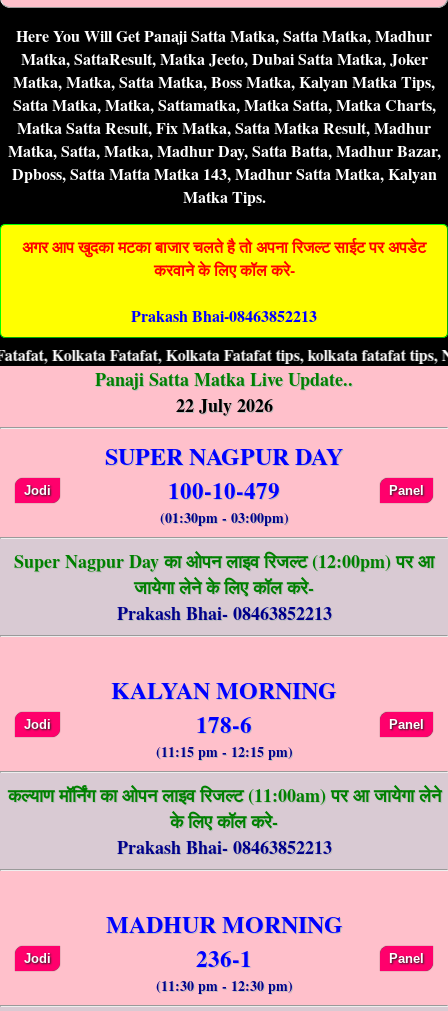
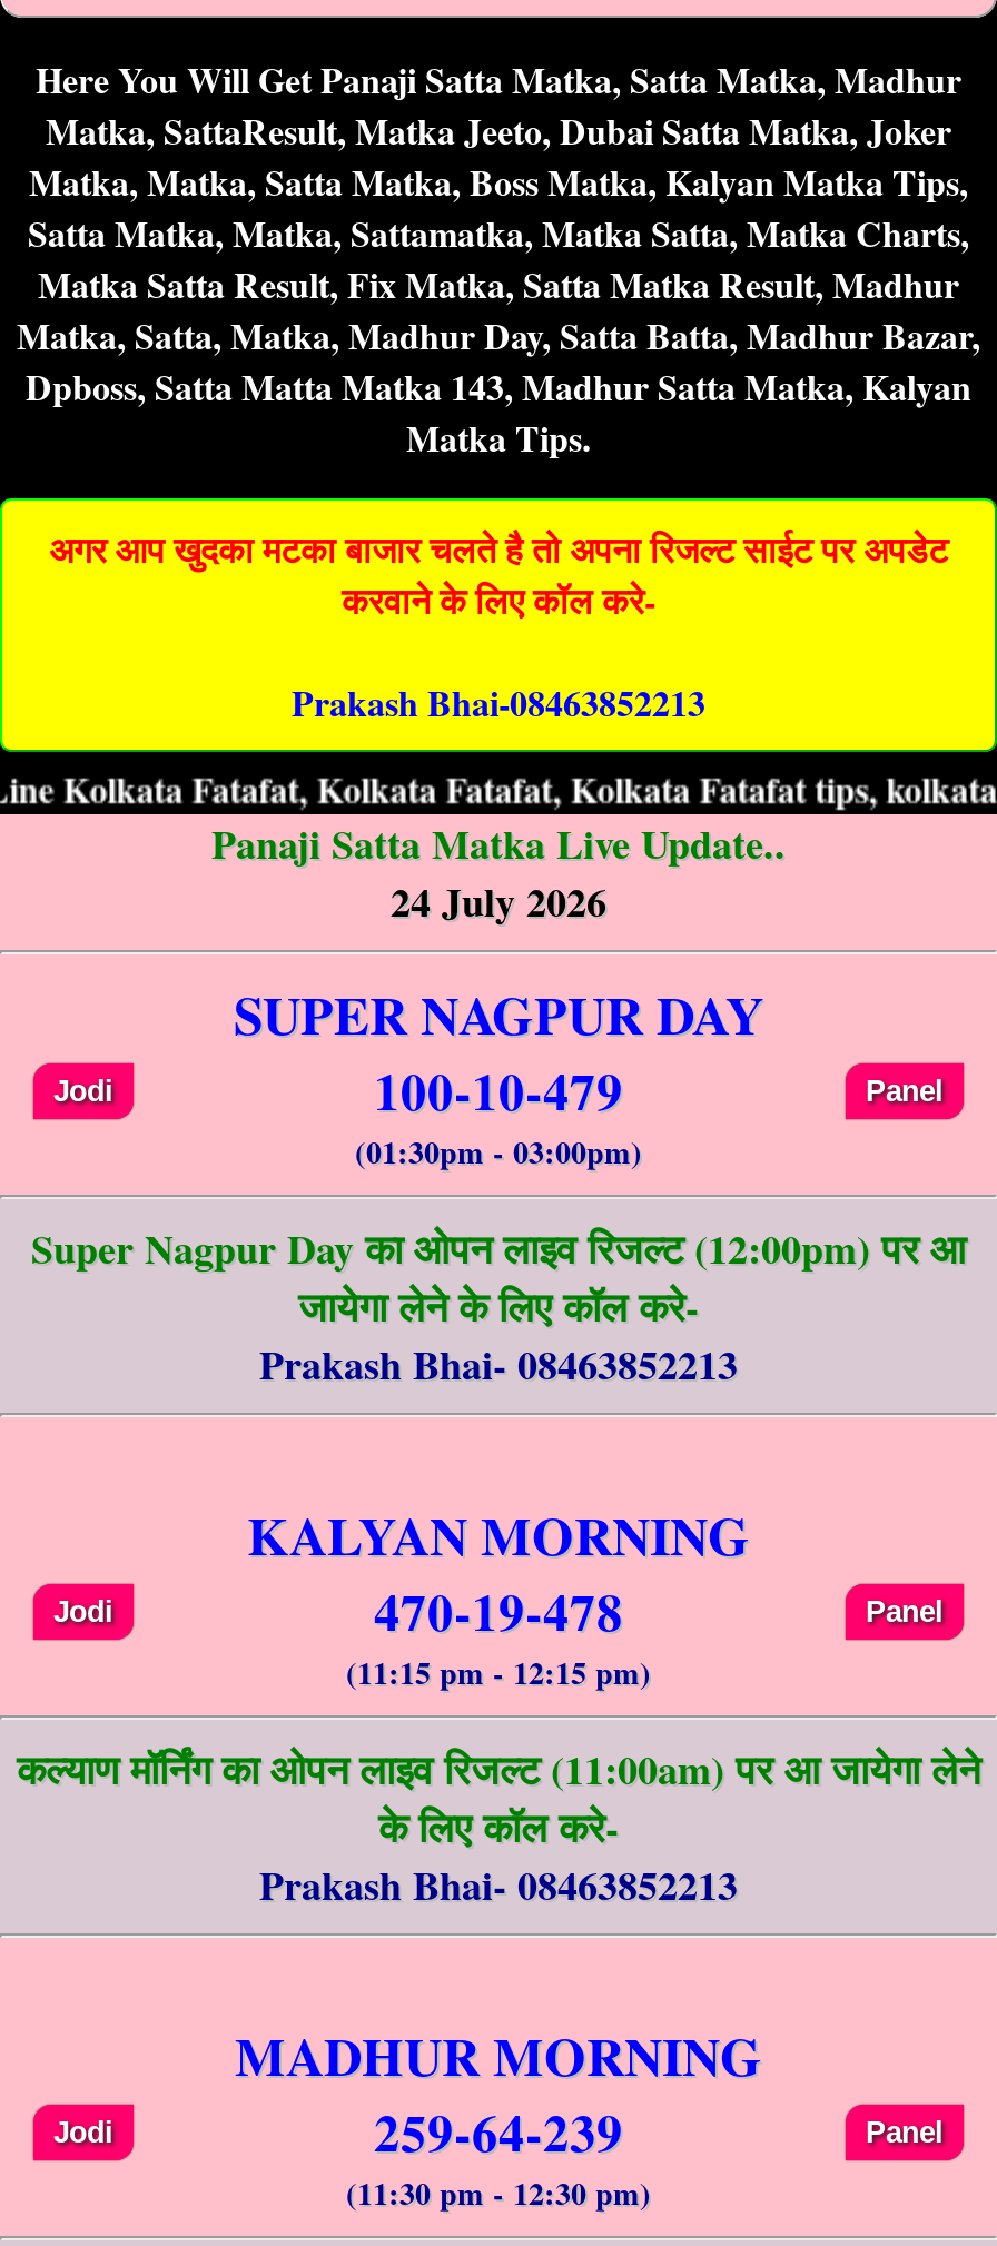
[175,392,272,418] 22 July 2026 -> [391,872,606,930] 24 July 2026
[196,707,252,741] 178-6 -> [374,1573,623,1649] 470-19-478
[196,941,252,975] 236-1 -> [374,2094,623,2169] 259-64-239

